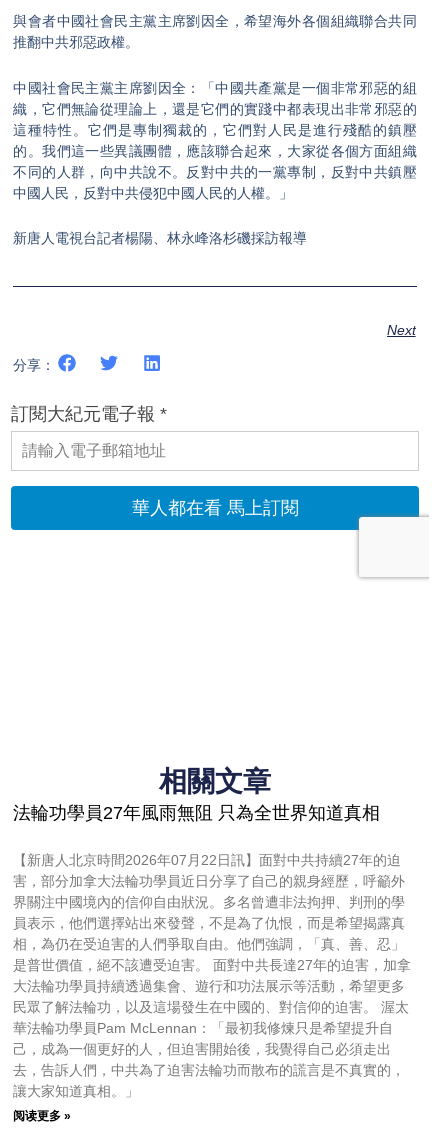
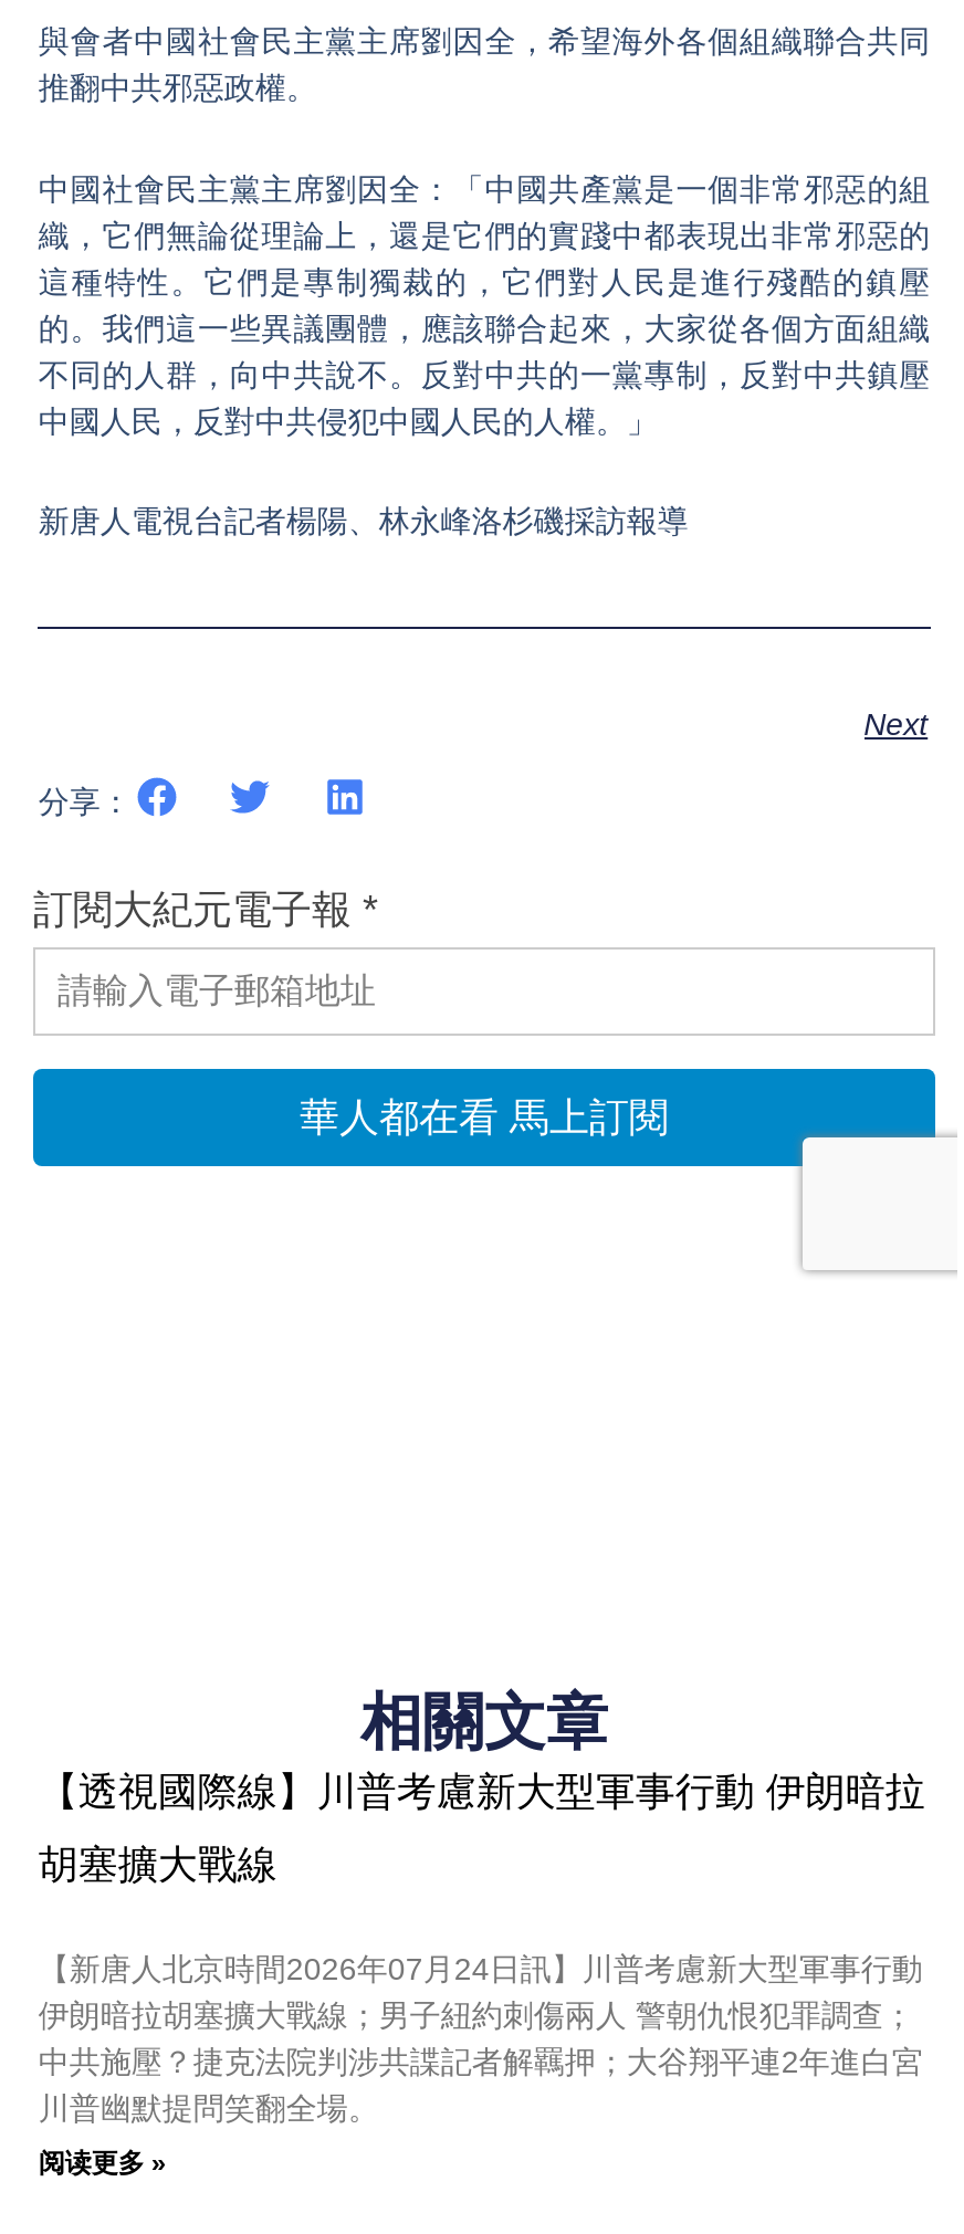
[13,803,411,1099] 法輪功學員27年風雨無阻 只為全世界知道真相 | 【新唐人北京時間2026年07月22日訊】面對中共持續27年的迫 | 害，部分加拿大法輪功學員近日分享了自己的親身經歷，呼籲外 | 界關注中國境內的信仰自由狀況。多名曾遭非法拘押、判刑的學 | 員表示，他們選擇站出來發聲，不是為了仇恨，而是希望揭露真 | 相，為仍在受迫害的人們爭取自由。他們強調，「真、善、忍」 | 是普世價值，絕不該遭受迫害。 面對中共長達27年的迫害，加拿 | 大法輪功學員持續透過集會、遊行和功法展示等活動，希望更多 | 民眾了解法輪功，以及這場發生在中國的、對信仰的迫害。 渥太 | 華法輪功學員Pam McLennan：「最初我修煉只是希望提升自 | 己，成為一個更好的人，但迫害開始後，我覺得自己必須走出 | 去，告訴人們，中共為了迫害法輪功而散布的謊言是不真實的， | 讓大家知道真相。」 -> [38,1769,925,2125] 【透視國際線】川普考慮新大型軍事行動 伊朗暗拉 | 胡塞擴大戰線 | 【新唐人北京時間2026年07月24日訊】川普考慮新大型軍事行動 | 伊朗暗拉胡塞擴大戰線；男子紐約刺傷兩人 警朝仇恨犯罪調查； | 中共施壓？捷克法院判涉共諜記者解羈押；大谷翔平連2年進白宮 | 川普幽默提問笑翻全場。

